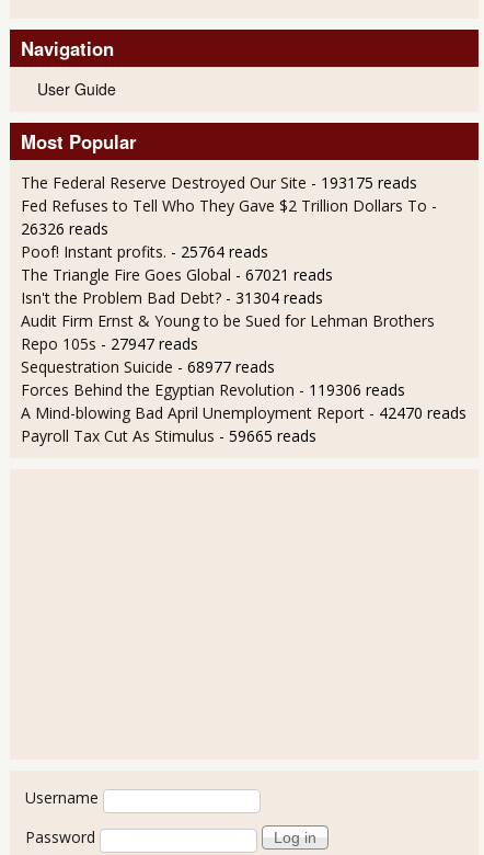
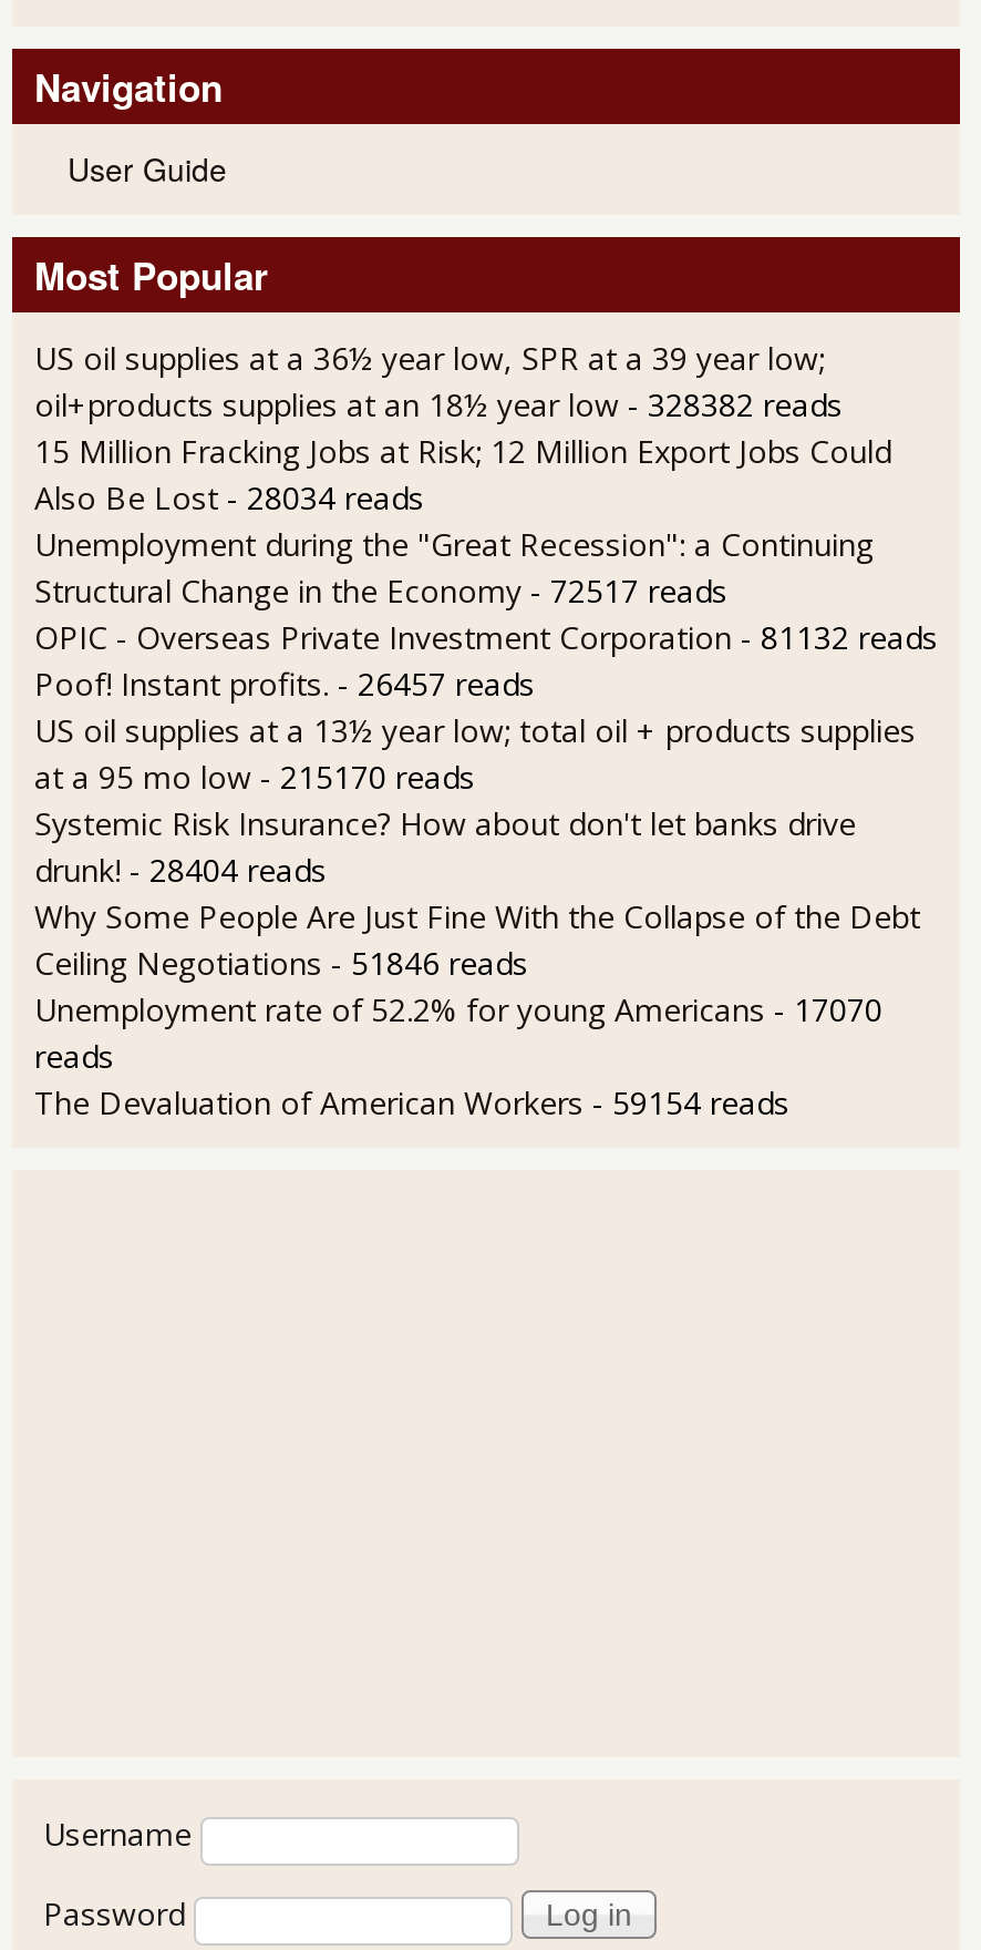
[21,172,466,446] The Federal Reserve Destroyed Our Site - 193175 reads | Fed Refuses to Tell Who They Gave $2 Trillion Dollars To - | 26326 reads | Poof! Instant profits. - 25764 reads | The Triangle Fire Goes Global - 67021 reads | Isn't the Problem Bad Debt? - 31304 reads | Audit Firm Ernst & Young to be Sued for Lehman Brothers | Repo 105s - 27947 reads | Sequestration Suicide - 68977 reads | Forces Behind the Egyptian Revolution - 119306 reads | A Mind-blowing Bad April Unemployment Report - 42470 reads | Payroll Tax Cut As Stimulus - 59665 reads -> [34,337,938,1123] US oil supplies at a 36½ year low, SPR at a 39 year low; | oil+products supplies at an 18½ year low - 328382 reads | 15 Million Fracking Jobs at Risk; 12 Million Export Jobs Could | Also Be Lost - 28034 reads | Unemployment during the "Great Recession": a Continuing | Structural Change in the Economy - 72517 reads | OPIC - Overseas Private Investment Corporation - 81132 reads | Poof! Instant profits. - 26457 reads | US oil supplies at a 13½ year low; total oil + products supplies | at a 95 mo low - 215170 reads | Systemic Risk Insurance? How about don't let banks drive | drunk! - 28404 reads | Why Some People Are Just Fine With the Collapse of the Debt | Ceiling Negotiations - 51846 reads | Unemployment rate of 52.2% for young Americans - 17070 | reads | The Devaluation of American Workers - 59154 reads

